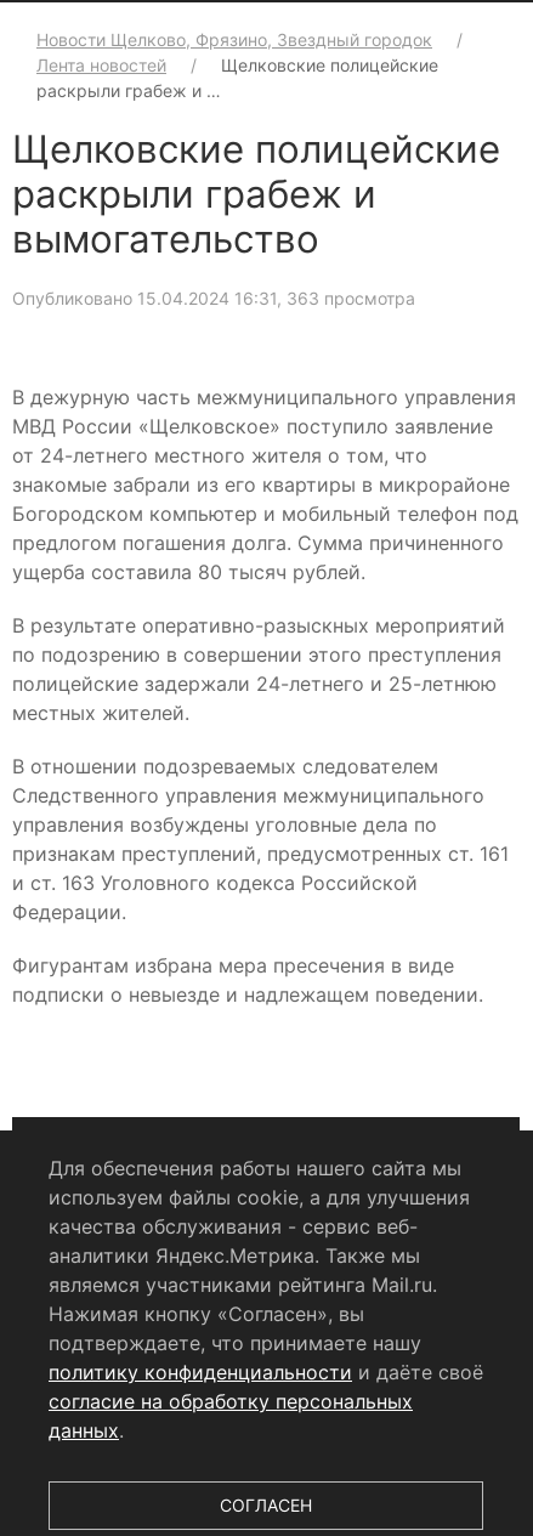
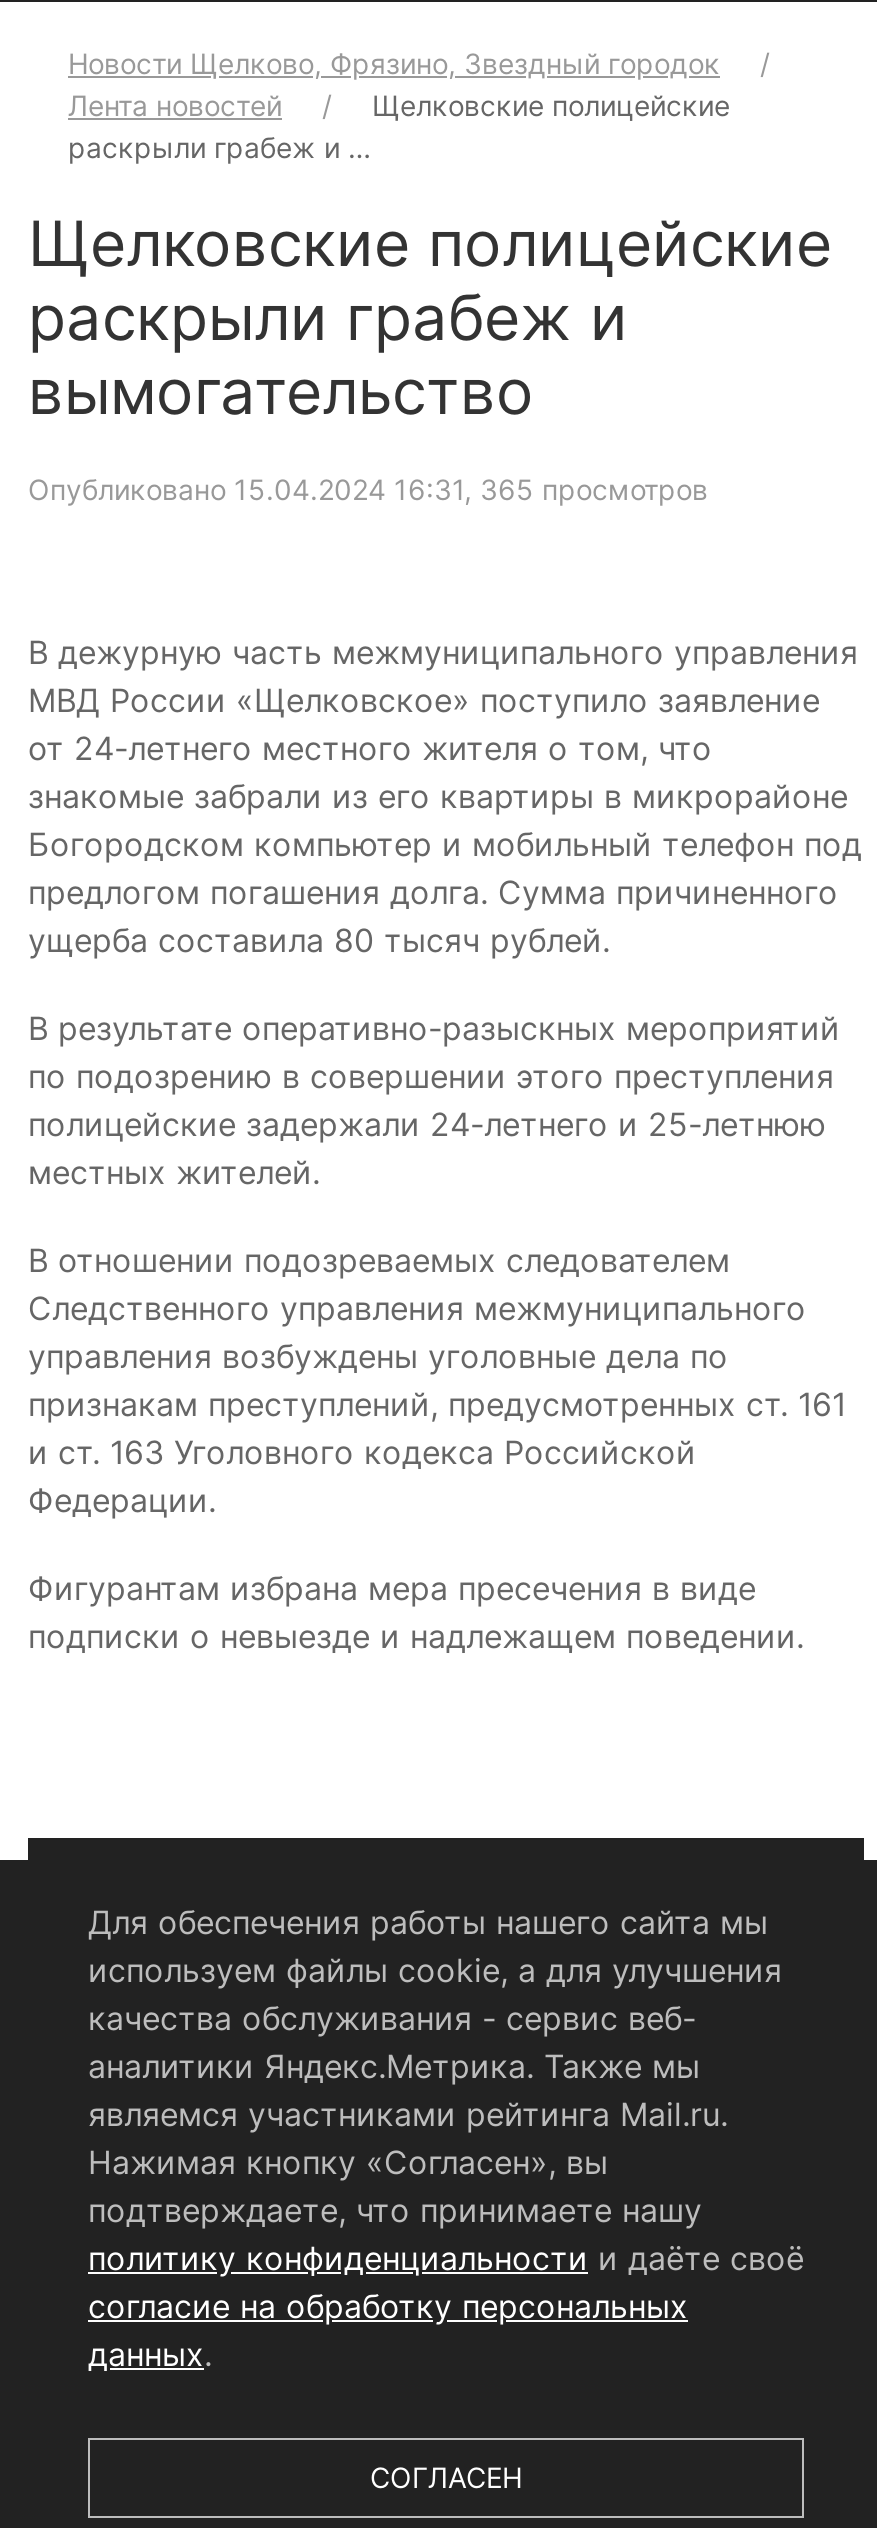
[12,288,415,308] Опубликовано 15.04.2024 16:31, 363 просмотра -> [28,472,708,506] Опубликовано 15.04.2024 16:31, 365 просмотров

